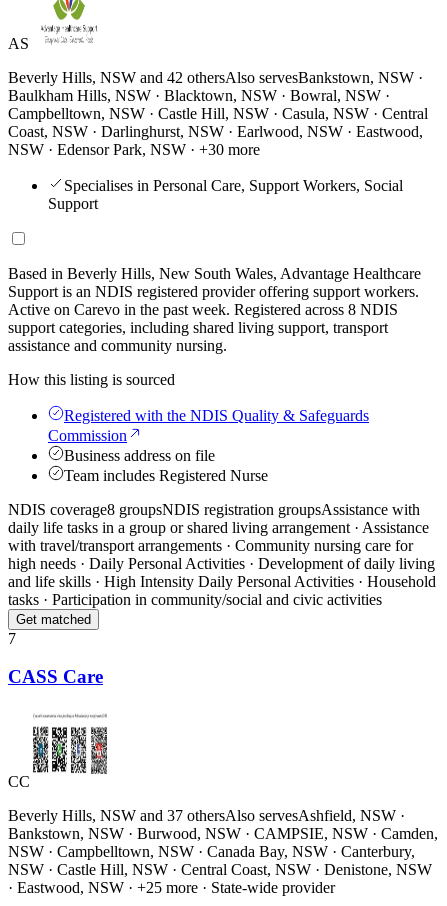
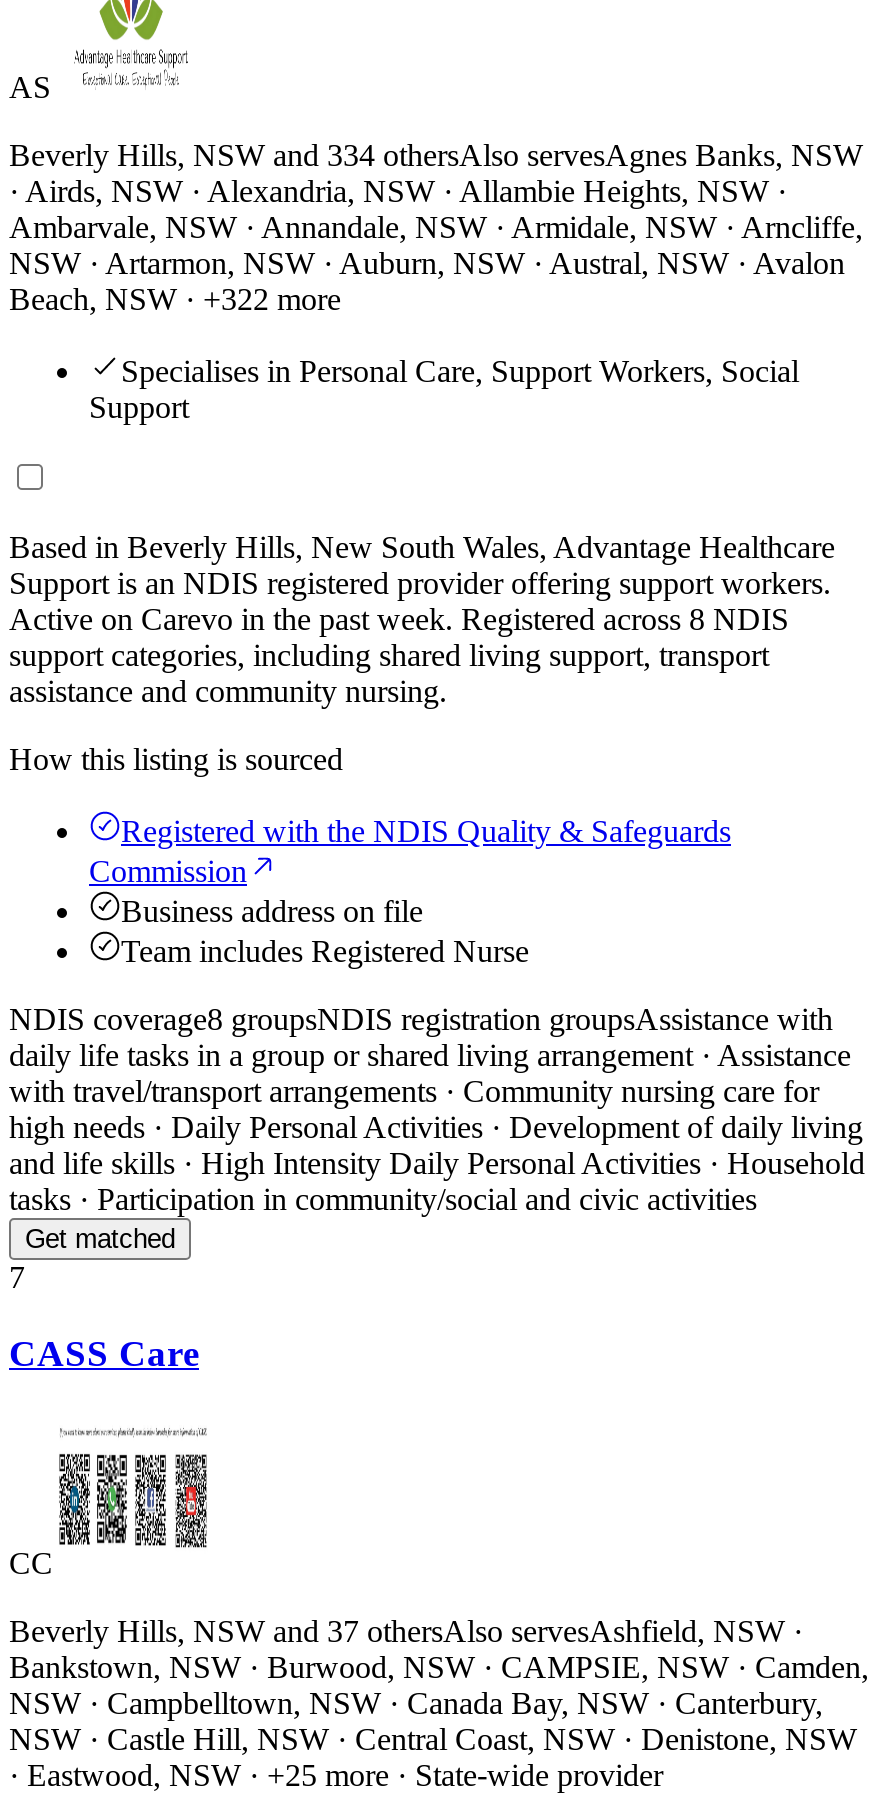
[8,68,428,157] Beverly Hills, NSW and 42 othersAlso servesBankstown, NSW · | Baulkham Hills, NSW · Blacktown, NSW · Bowral, NSW · | Campbelltown, NSW · Castle Hill, NSW · Casula, NSW · Central | Coast, NSW · Darlinghurst, NSW · Earlwood, NSW · Eastwood, | NSW · Edensor Park, NSW · +30 more -> [9,137,863,315] Beverly Hills, NSW and 334 othersAlso servesAgnes Banks, NSW | · Airds, NSW · Alexandria, NSW · Allambie Heights, NSW · | Ambarvale, NSW · Annandale, NSW · Armidale, NSW · Arncliffe, | NSW · Artarmon, NSW · Auburn, NSW · Austral, NSW · Avalon | Beach, NSW · +322 more

